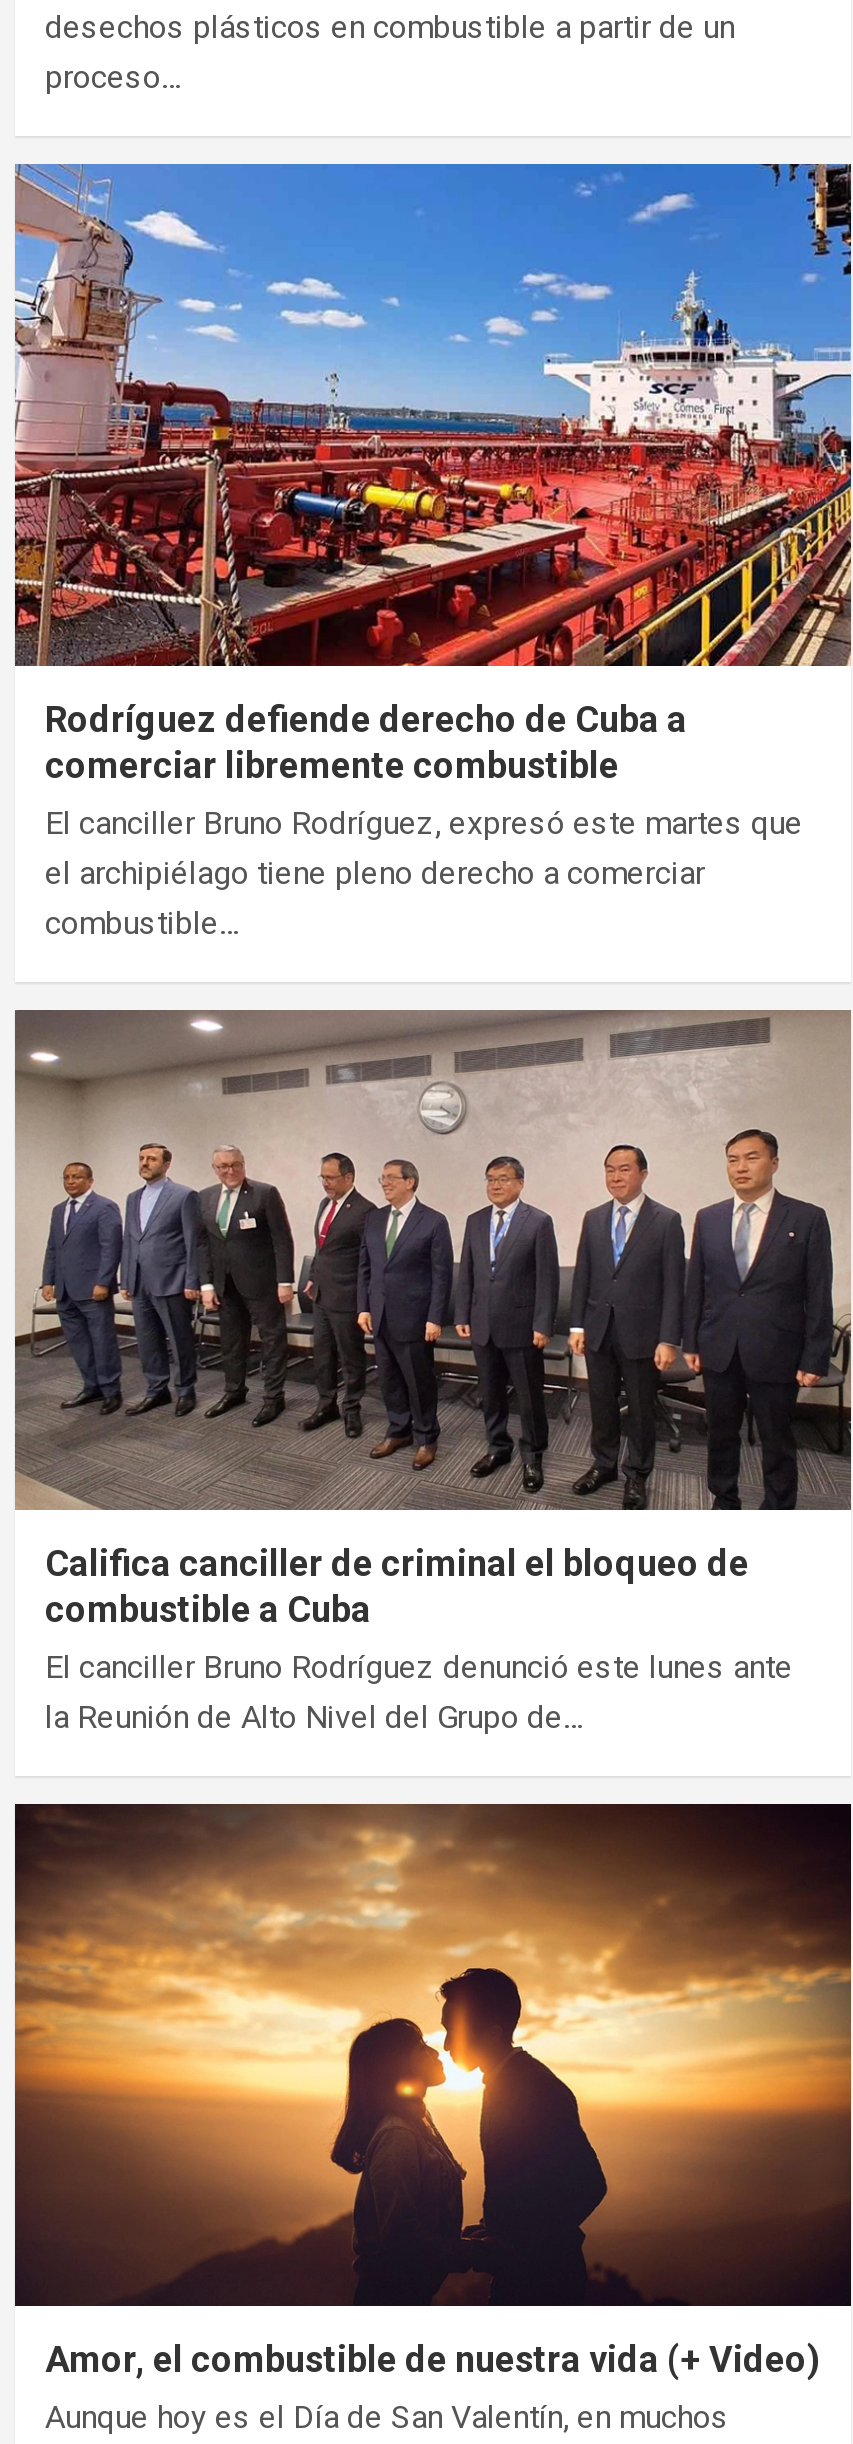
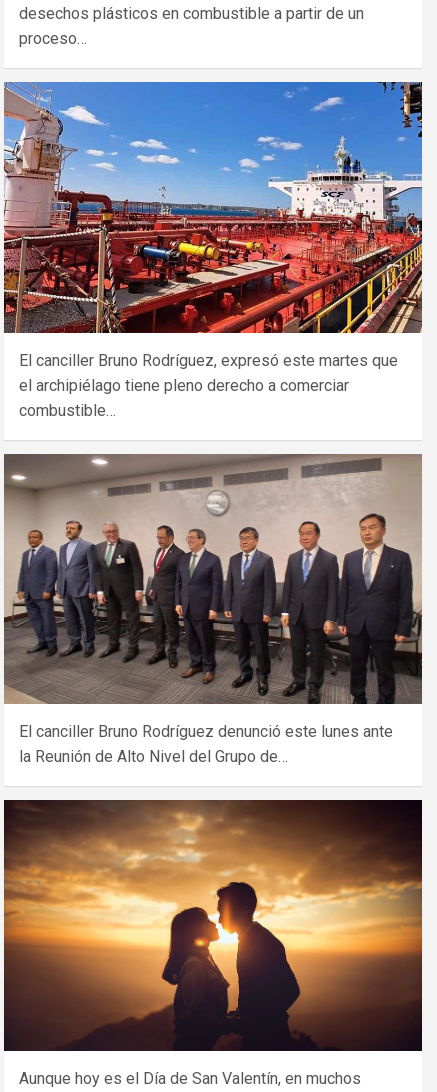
[45,697,687,785] Rodríguez defiende derecho de Cuba a | comerciar libremente combustible -> none
[45,1543,749,1631] Califica canciller de criminal el bloqueo de | combustible a Cuba -> none
[45,2338,821,2380] Amor, el combustible de nuestra vida (+ Video) -> none

